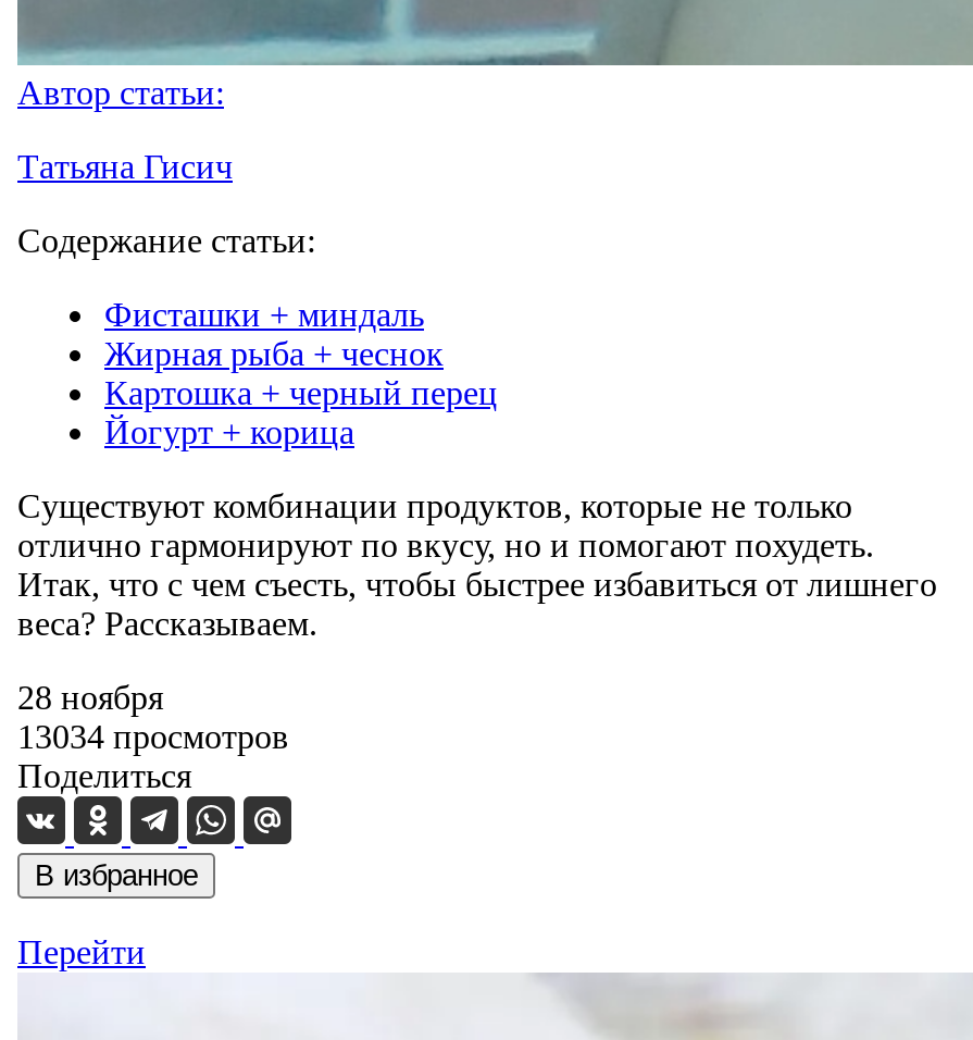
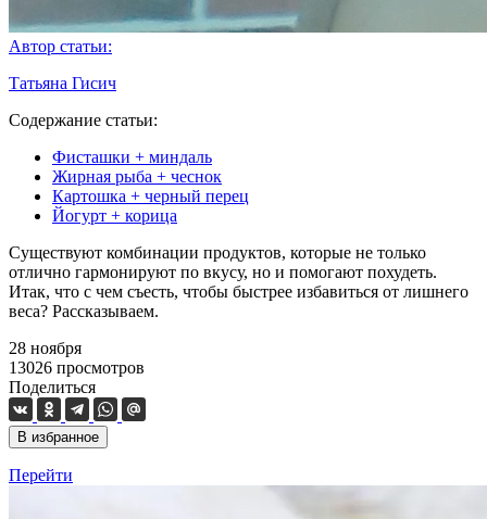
[17,718,289,755] 13034 просмотров -> [9,358,145,377] 13026 просмотров

